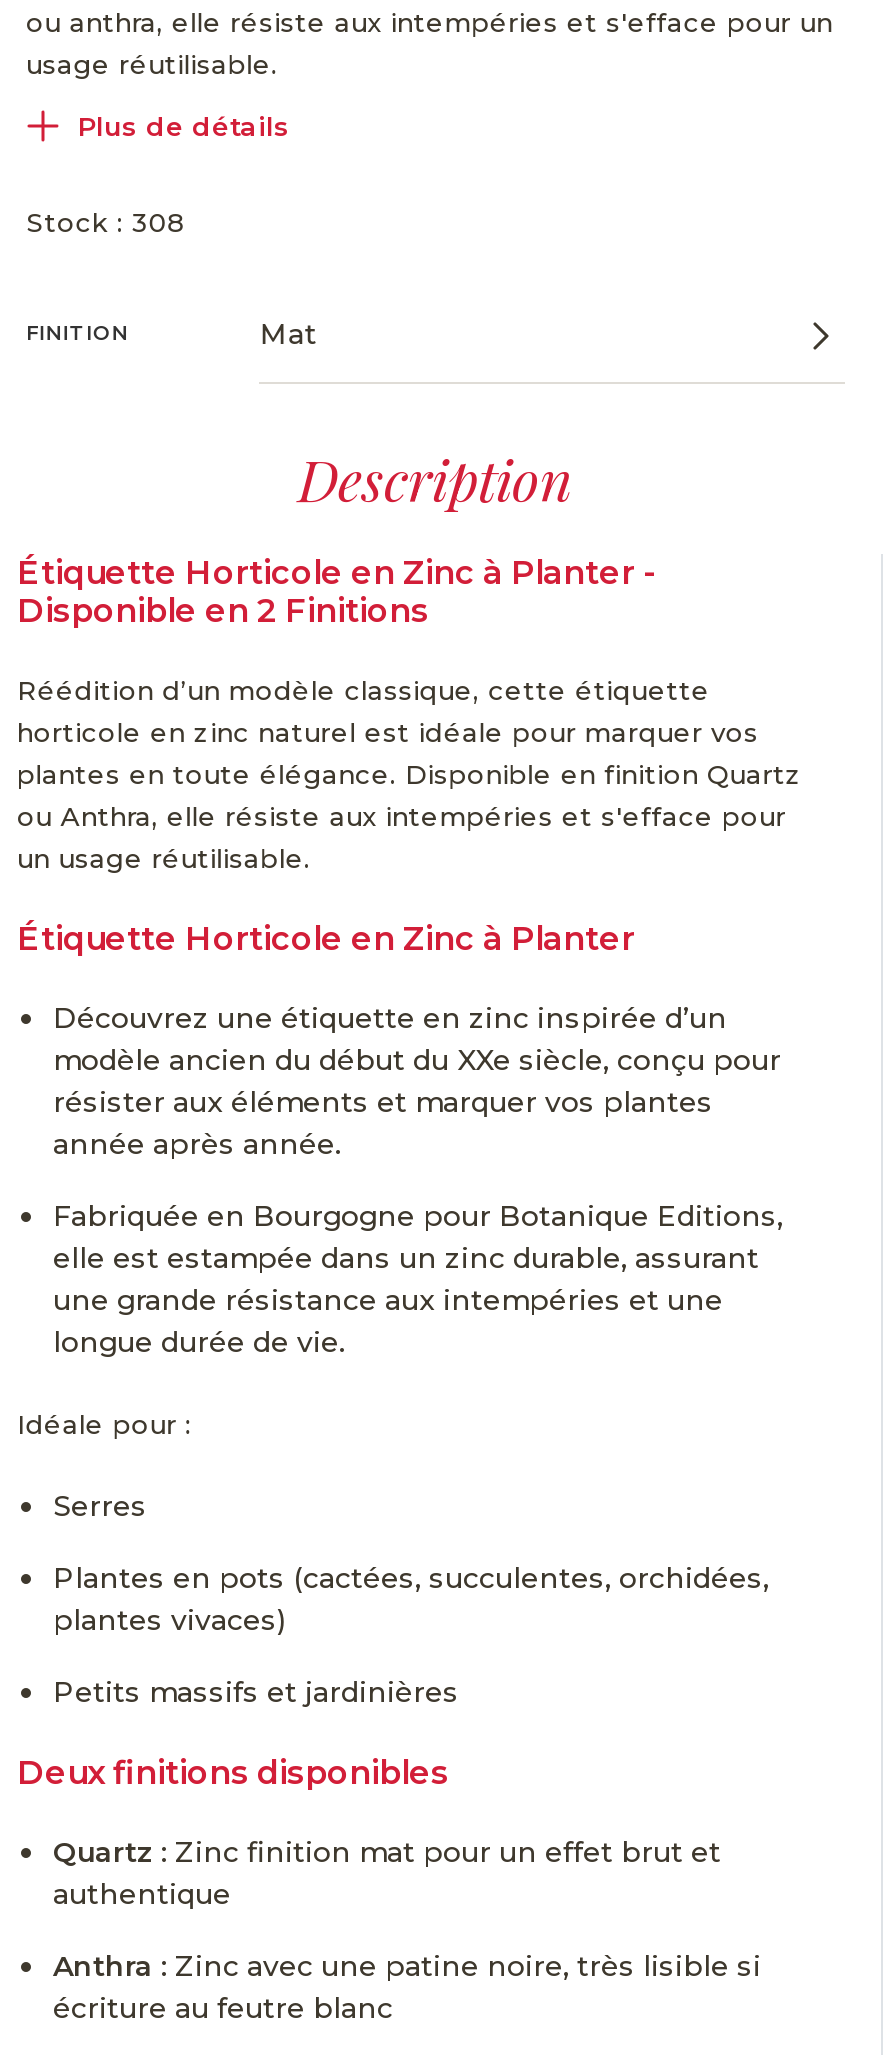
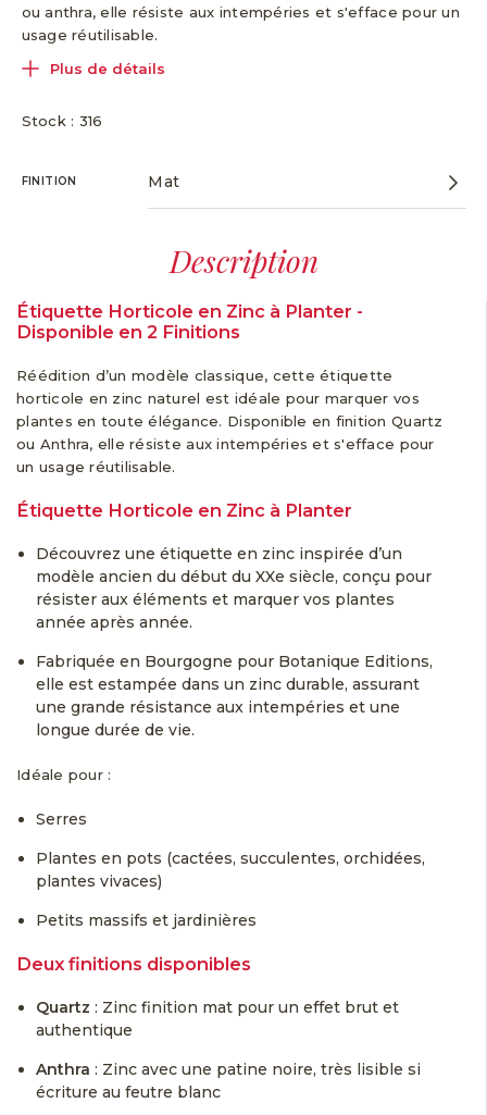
[26,206,186,238] Stock : 308 -> [21,112,103,130] Stock : 316

